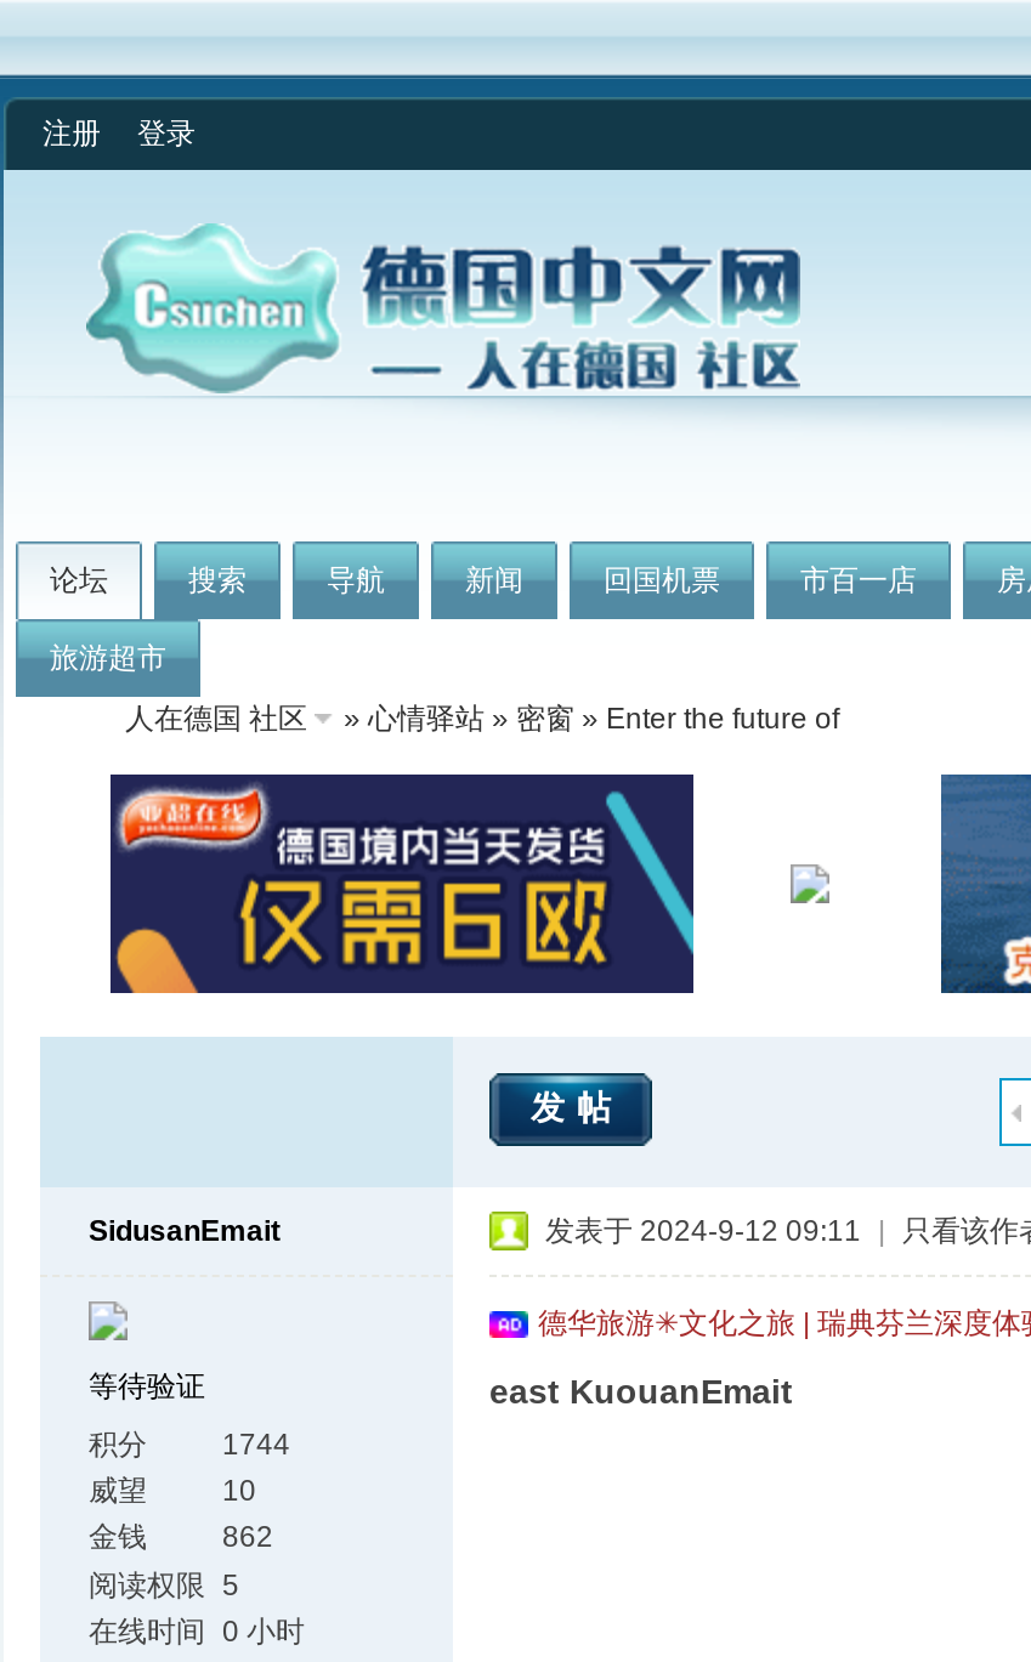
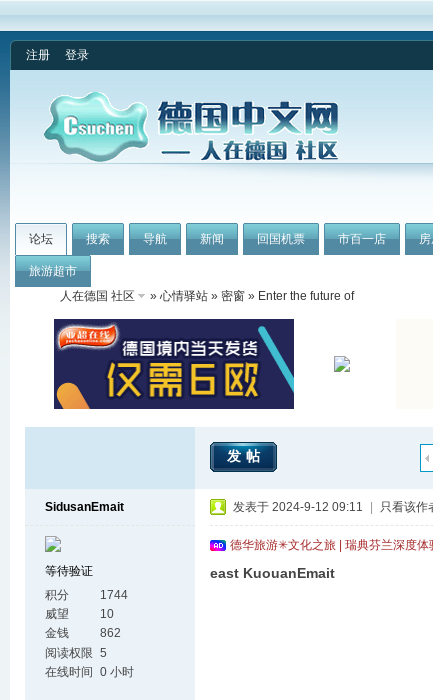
[939,772,1024,996] [image] -> none

